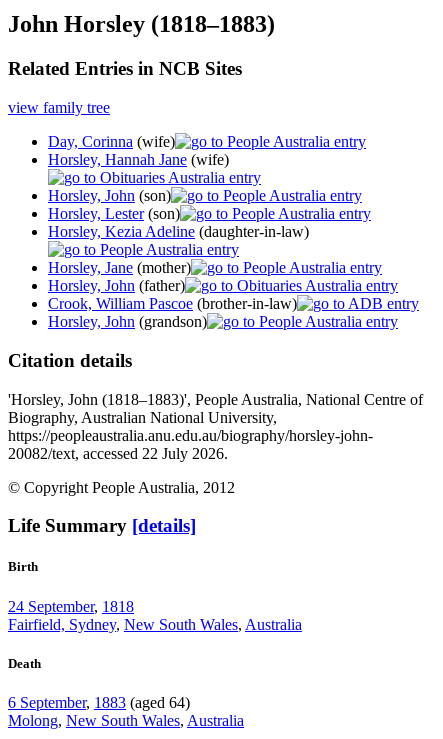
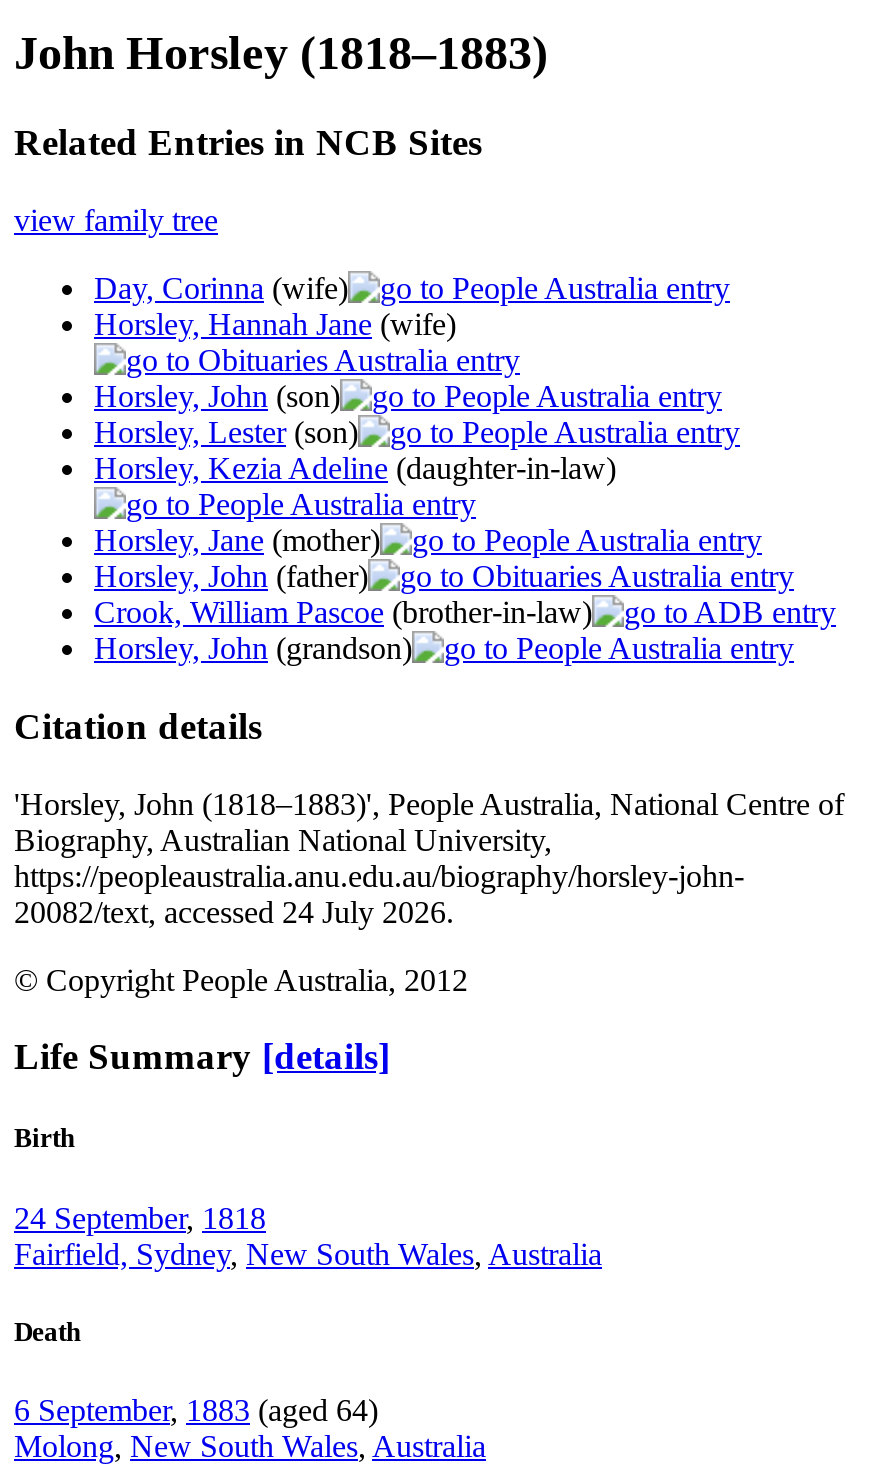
[8,444,228,461] 20082/text, accessed 22 July 2026. -> [14,894,454,928] 20082/text, accessed 24 July 2026.

